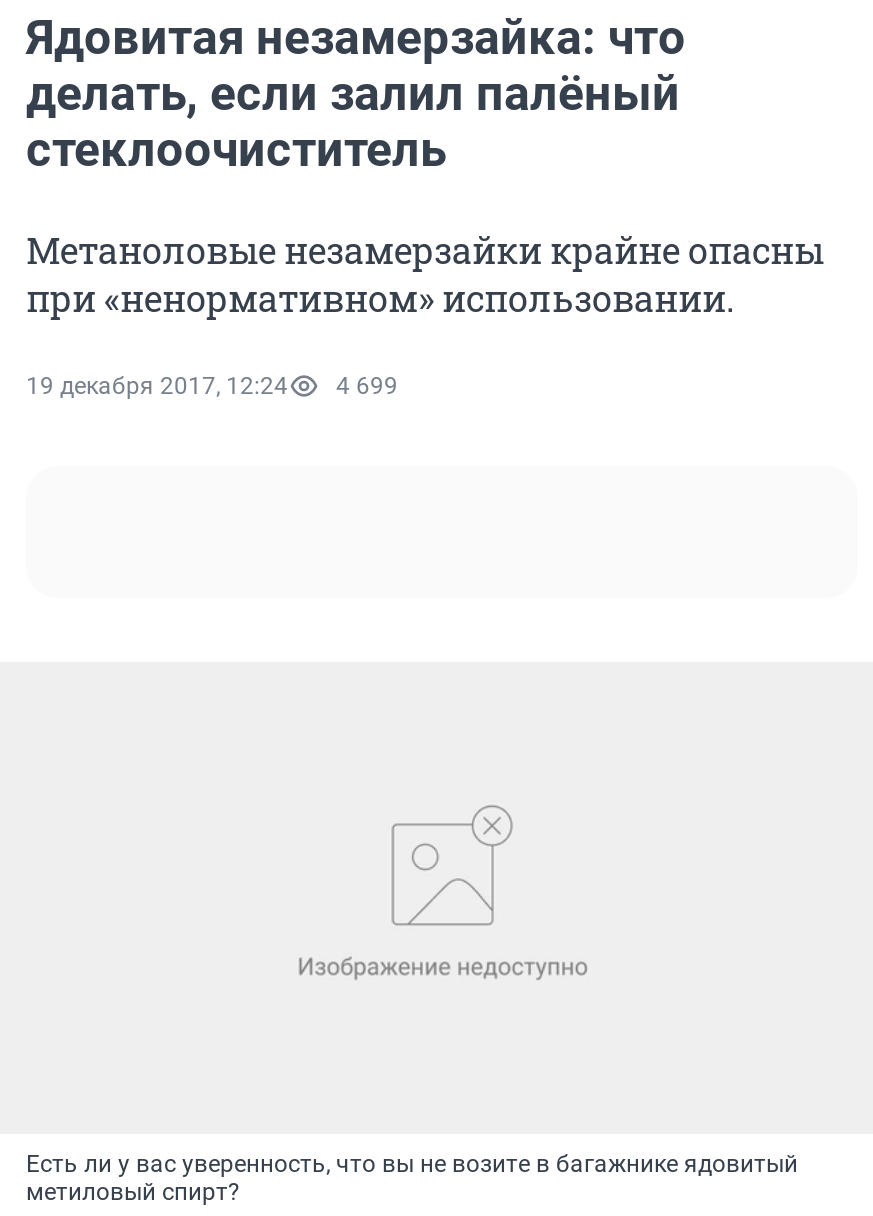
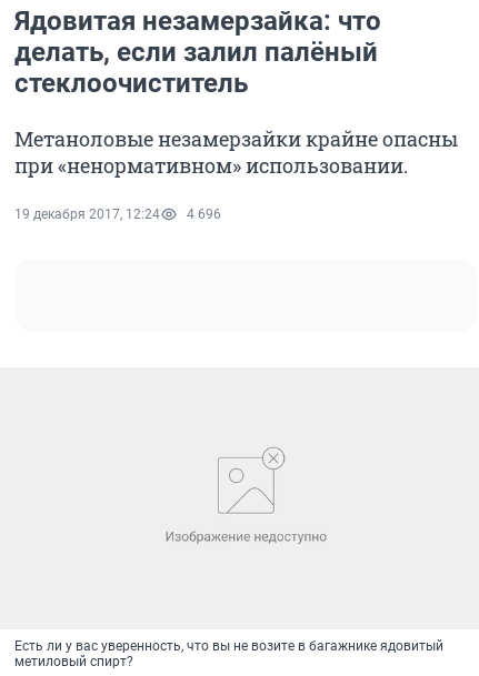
[26,372,398,400] 19 декабря 2017, 12:24 4 699 -> [14,207,221,222] 19 декабря 2017, 12:24 4 696

